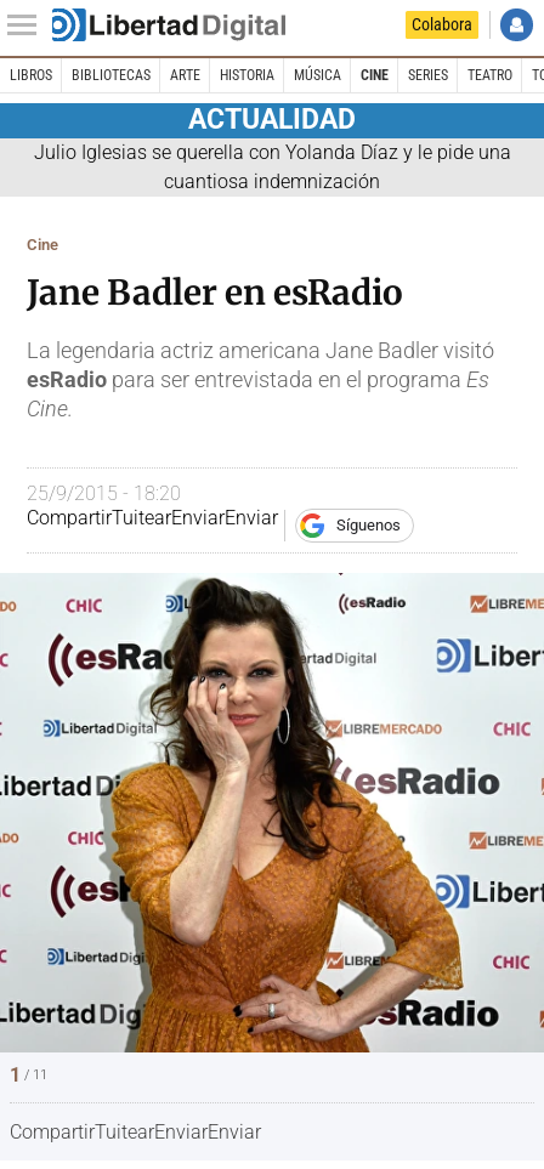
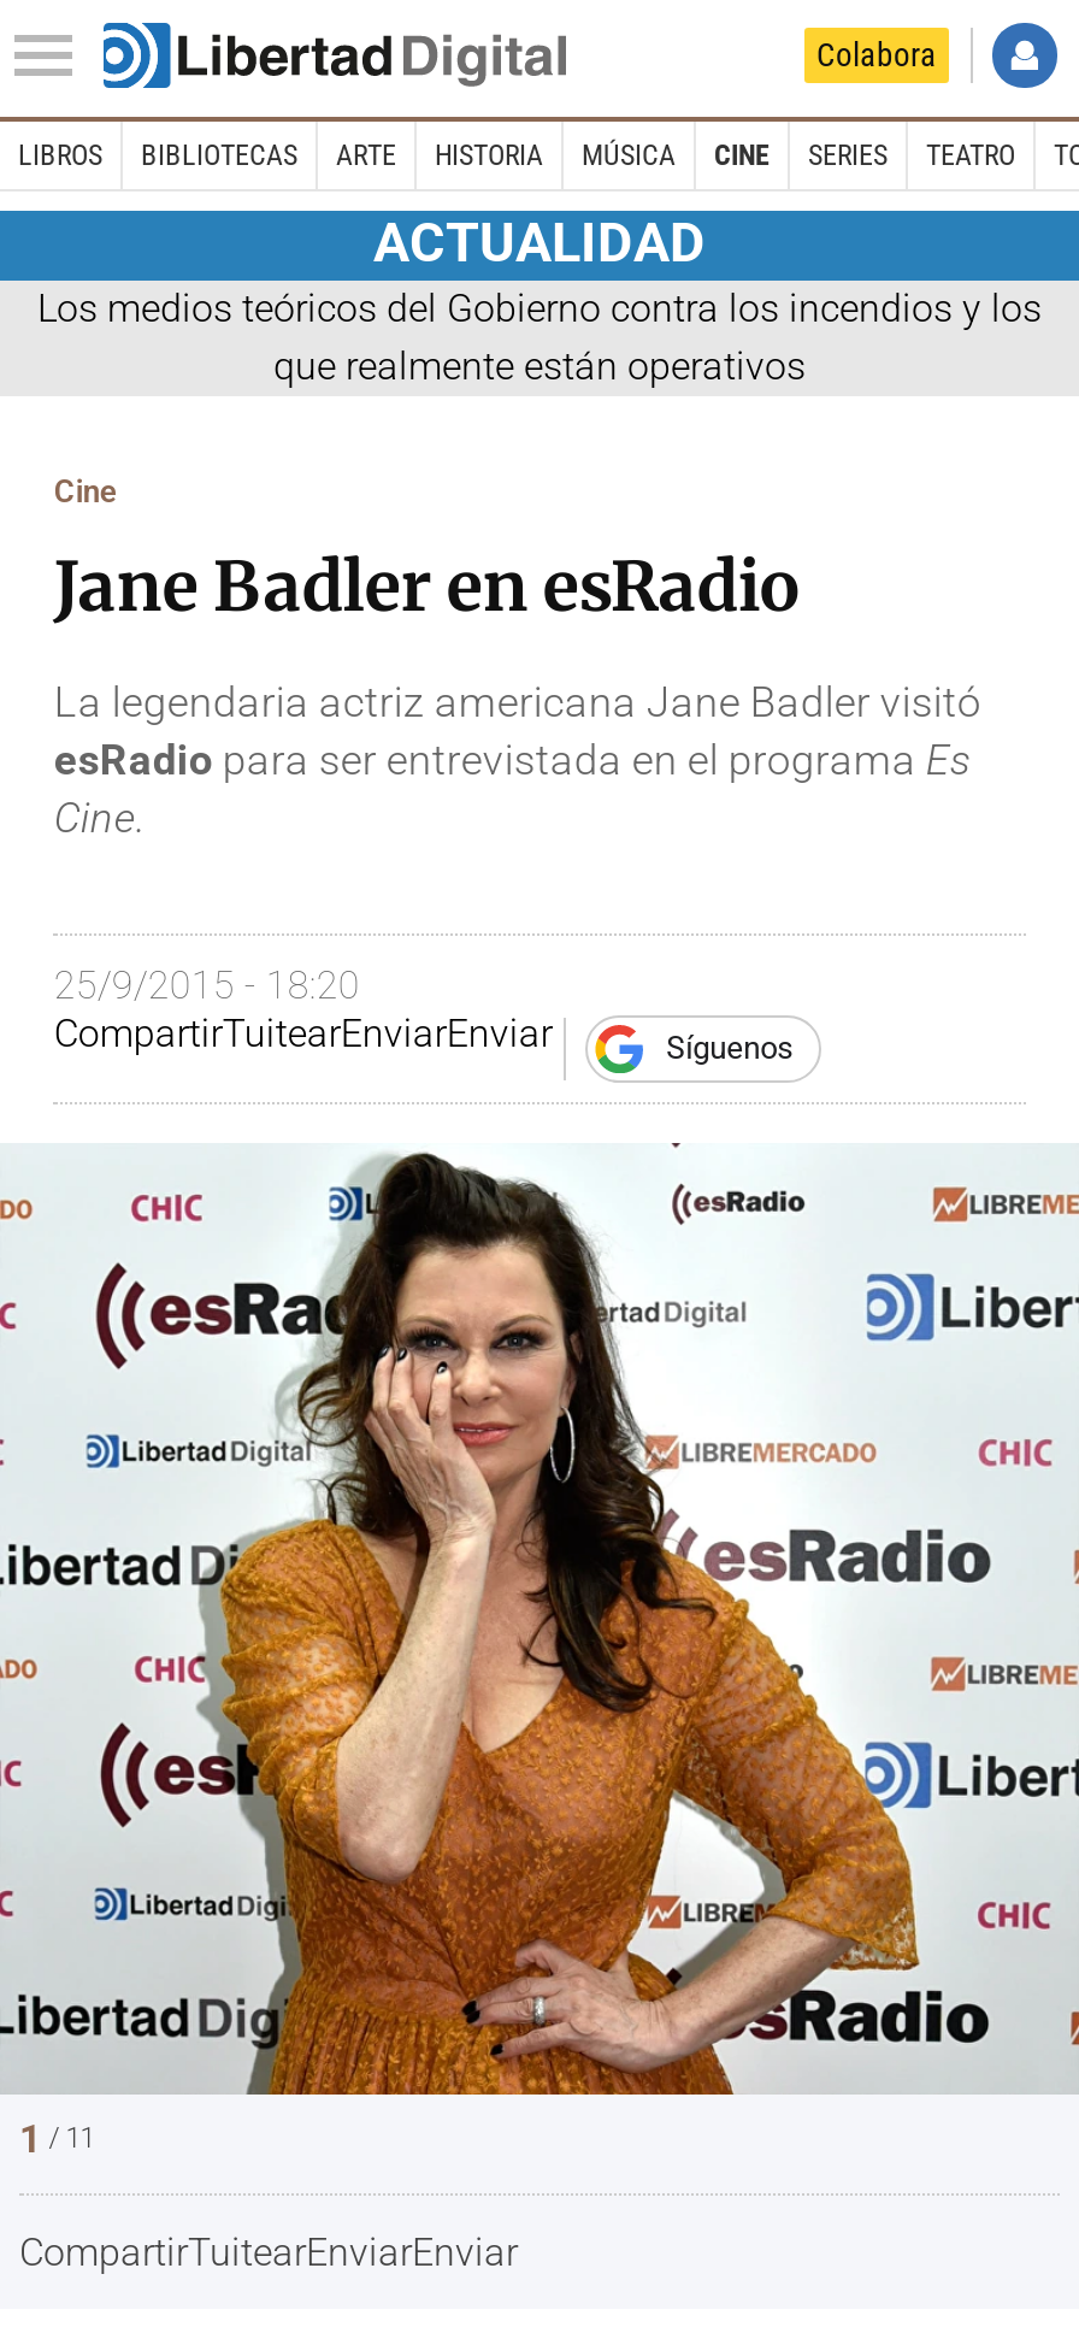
[33,140,511,193] Julio Iglesias se querella con Yolanda Díaz y le pide una | cuantiosa indemnización -> [37,284,1042,388] Los medios teóricos del Gobierno contra los incendios y los | que realmente están operativos

